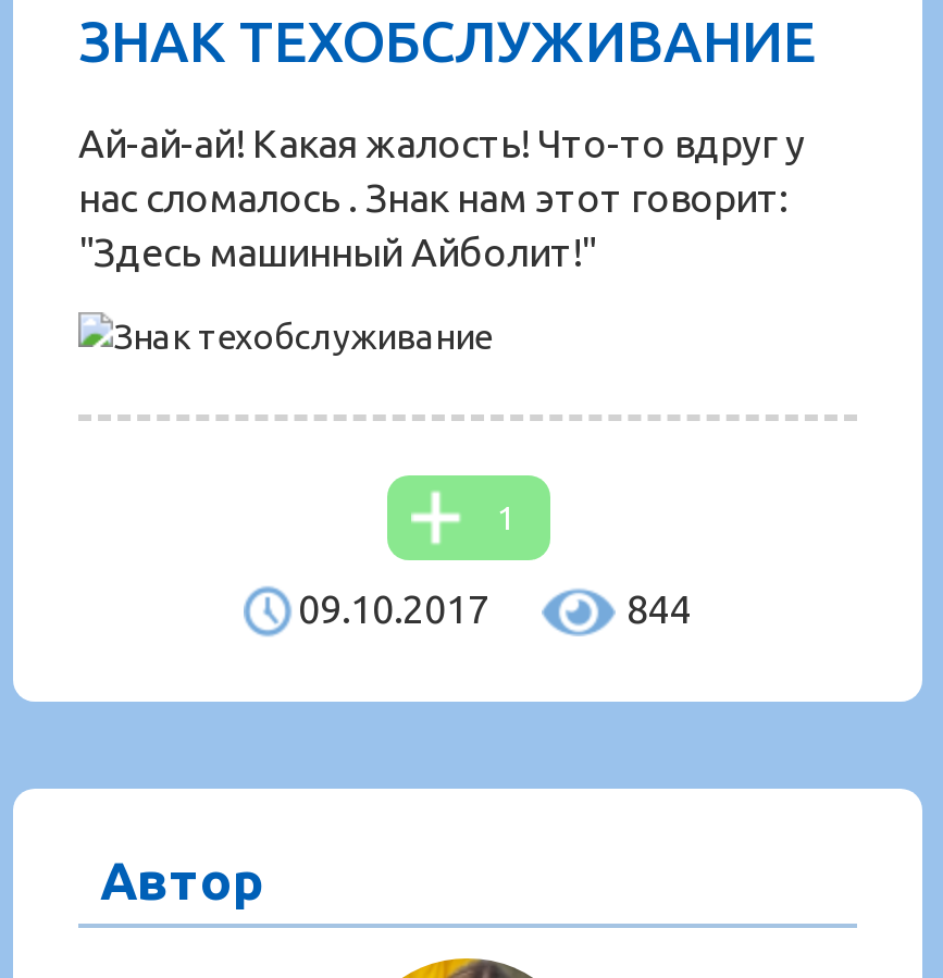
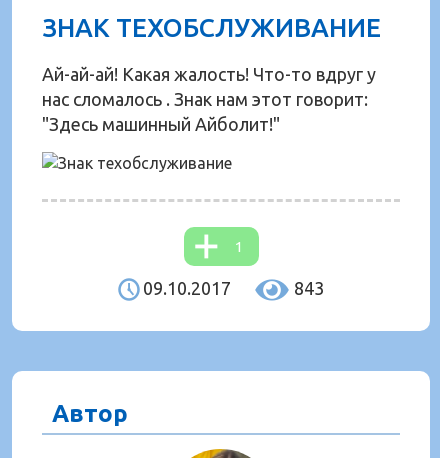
[626,586,692,630] 844 -> [294,278,324,298] 843

